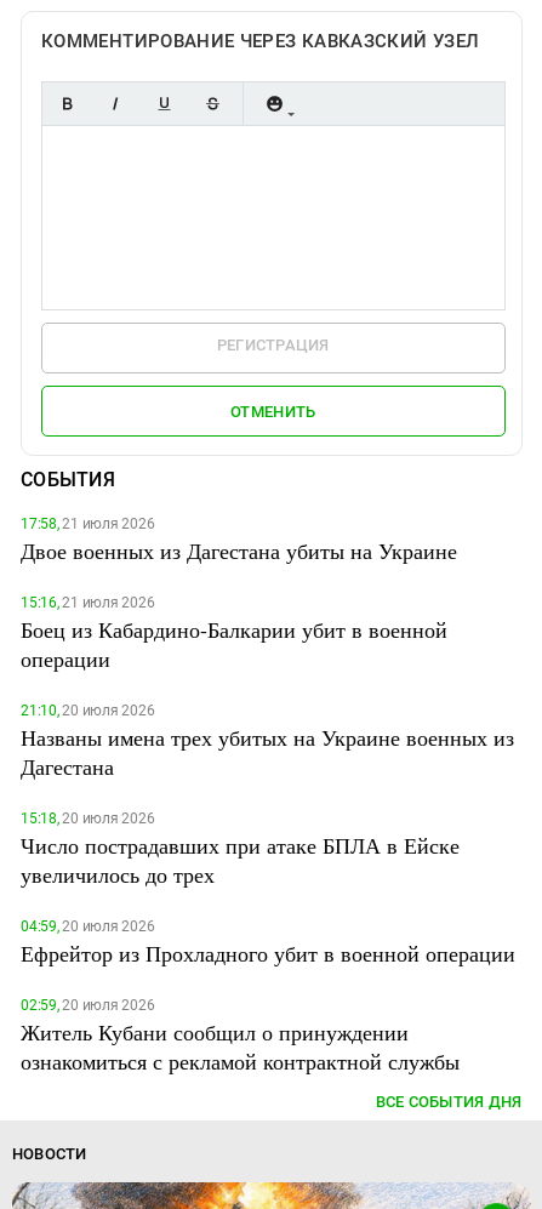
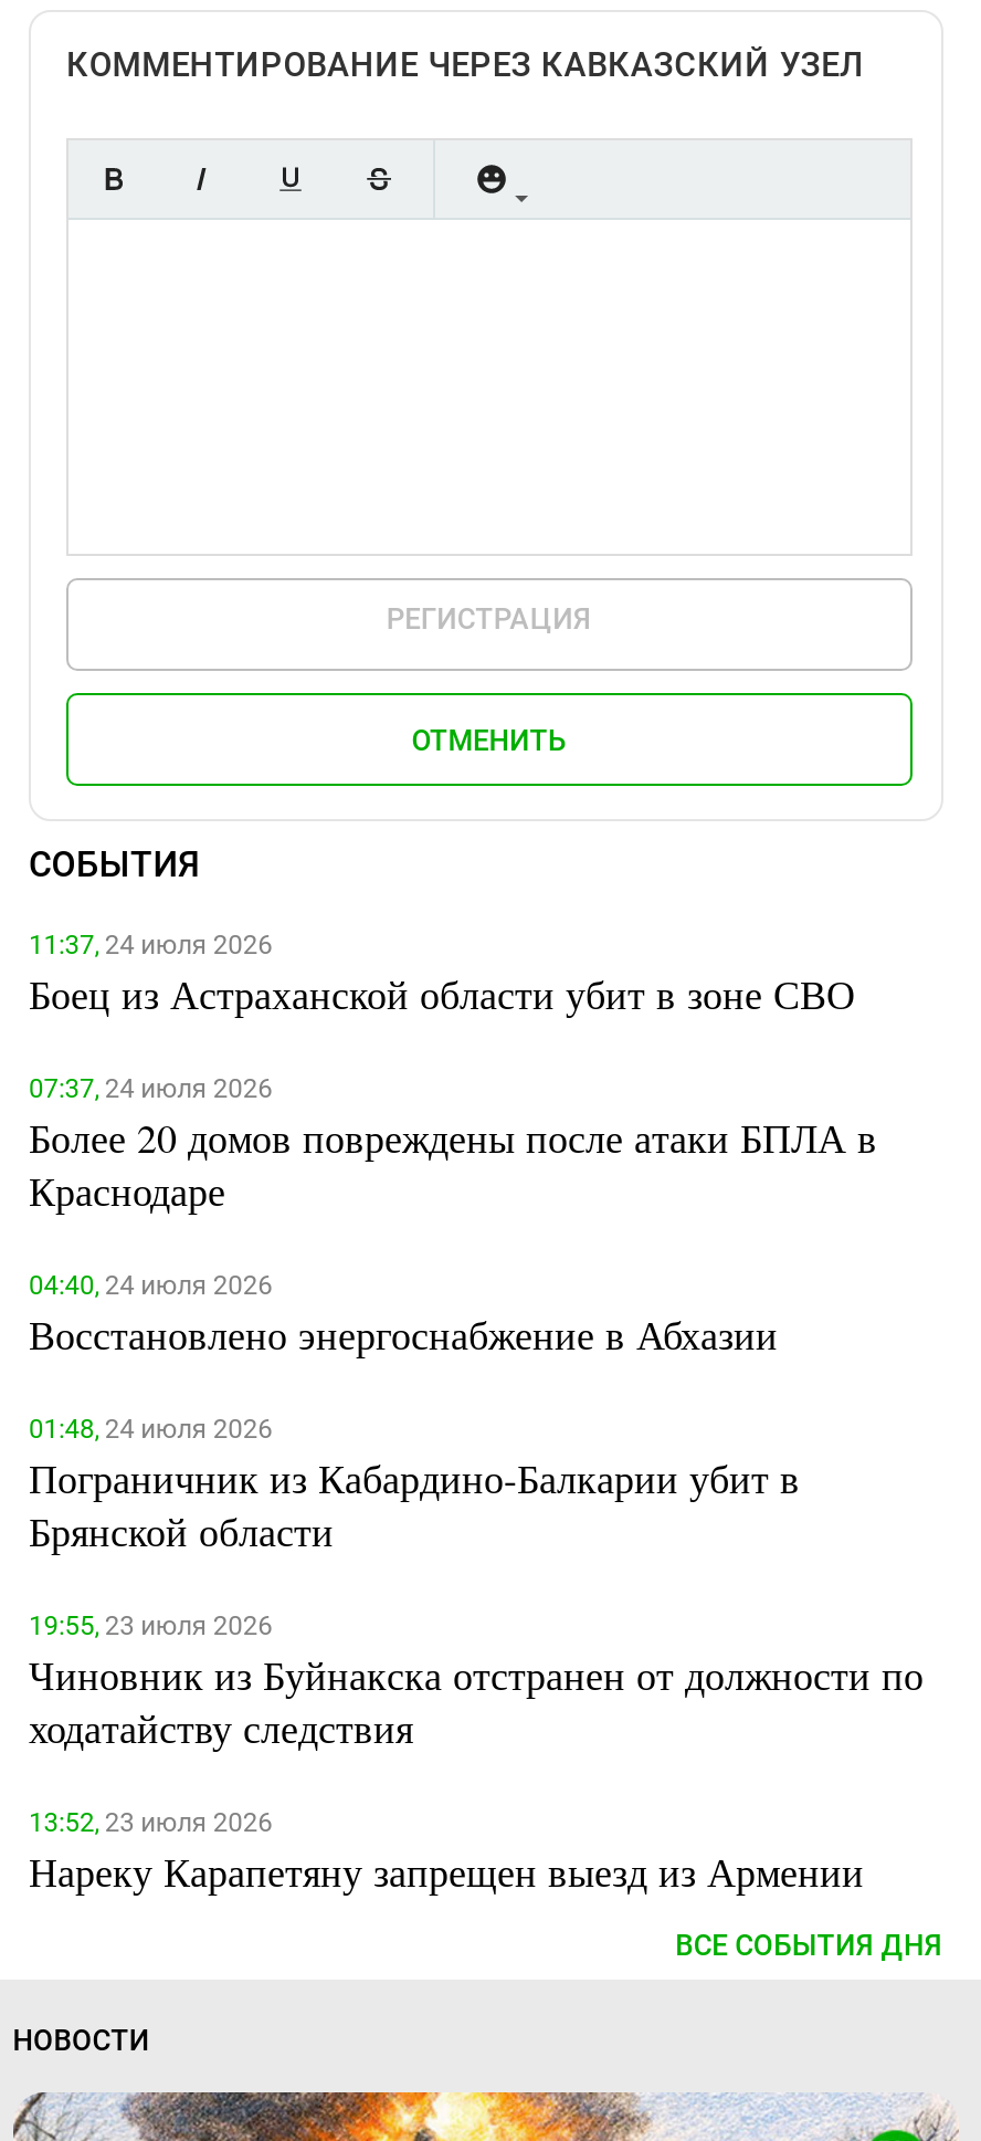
[21,515,457,565] 17:58, 21 июля 2026 | Двое военных из Дагестана убиты на Украине -> [29,930,855,1020] 11:37, 24 июля 2026 | Боец из Астраханской области убит в зоне СВО
[21,594,447,673] 15:16, 21 июля 2026 | Боец из Кабардино-Балкарии убит в военной | операции -> [29,1073,877,1217] 07:37, 24 июля 2026 | Более 20 домов повреждены после атаки БПЛА в | Краснодаре
[21,702,514,781] 21:10, 20 июля 2026 | Названы имена трех убитых на Украине военных из | Дагестана -> [29,1270,778,1361] 04:40, 24 июля 2026 | Восстановлено энергоснабжение в Абхазии
[21,810,460,889] 15:18, 20 июля 2026 | Число пострадавших при атаке БПЛА в Ейске | увеличилось до трех -> [29,1414,800,1557] 01:48, 24 июля 2026 | Пограничник из Кабардино-Балкарии убит в | Брянской области
[21,918,515,968] 04:59, 20 июля 2026 | Ефрейтор из Прохладного убит в военной операции -> [29,1610,924,1754] 19:55, 23 июля 2026 | Чиновник из Буйнакска отстранен от должности по | ходатайству следствия
[21,997,460,1076] 02:59, 20 июля 2026 | Житель Кубани сообщил о принуждении | ознакомиться с рекламой контрактной службы -> [29,1807,864,1898] 13:52, 23 июля 2026 | Нареку Карапетяну запрещен выезд из Армении

